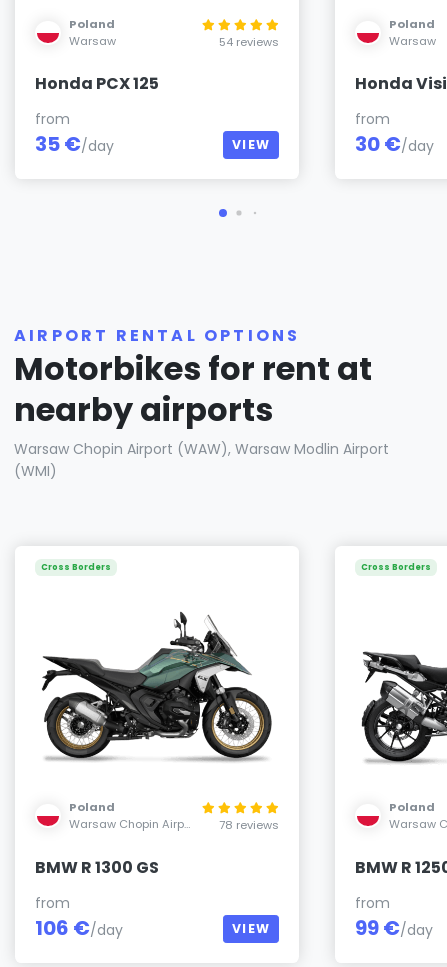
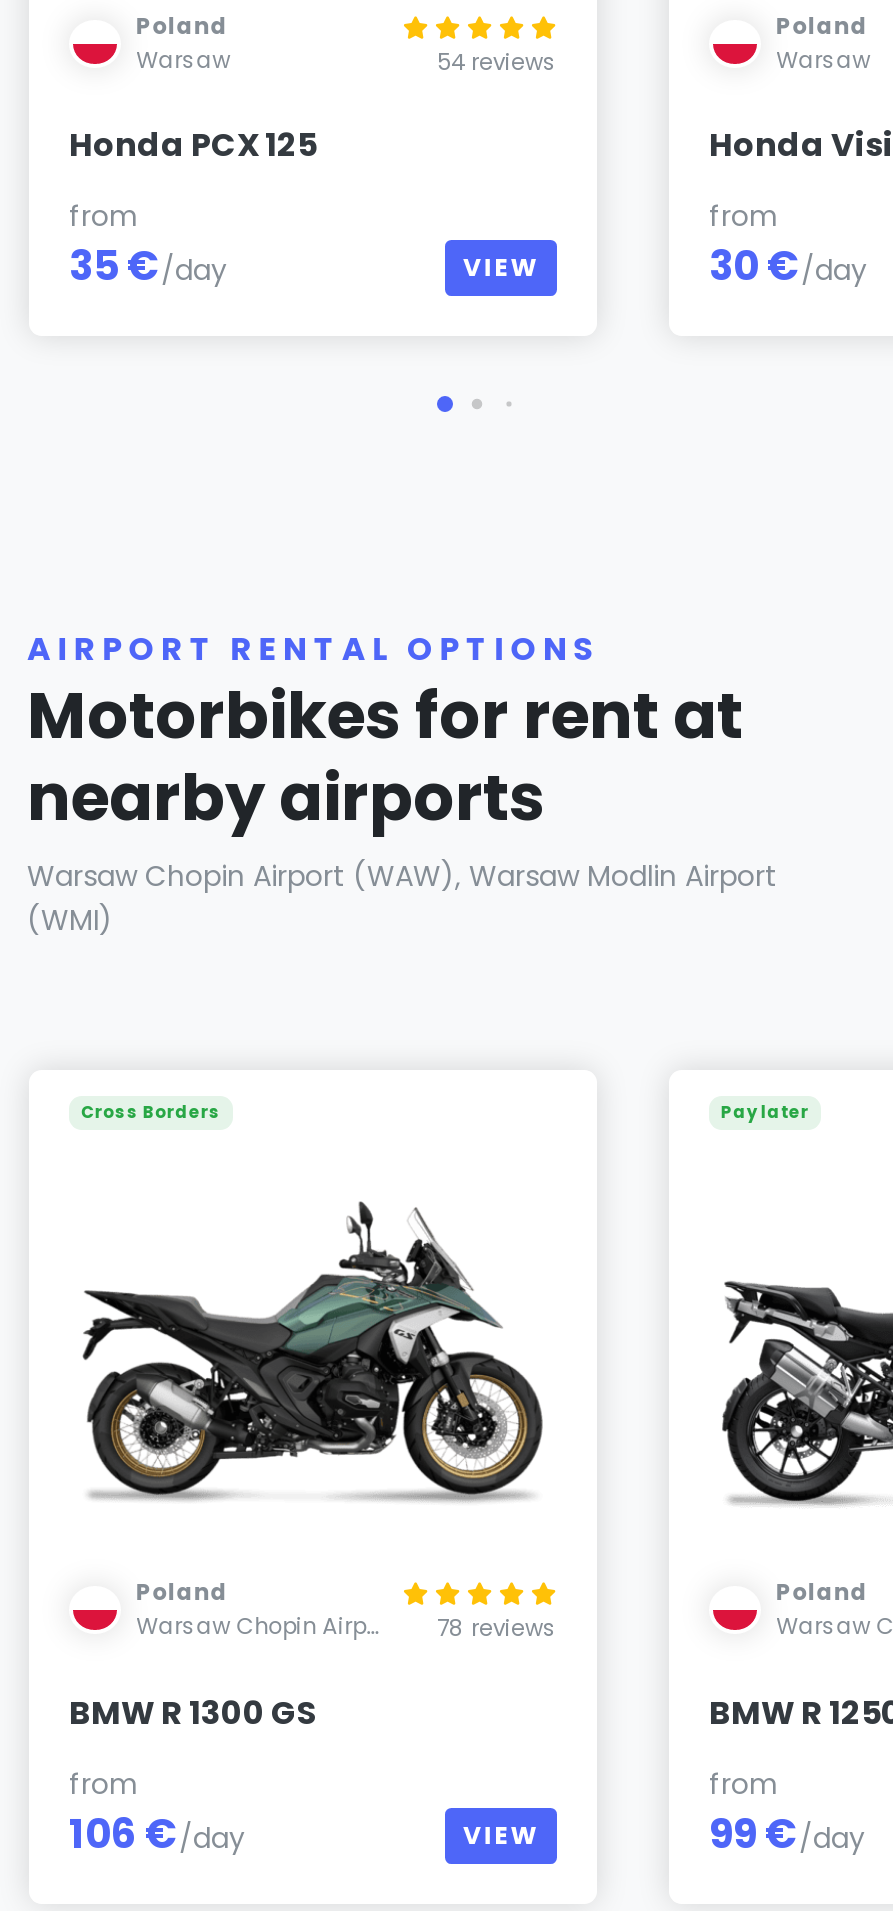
[361,561,431,573] Cross Borders -> [721,1101,809,1125] Pay later

